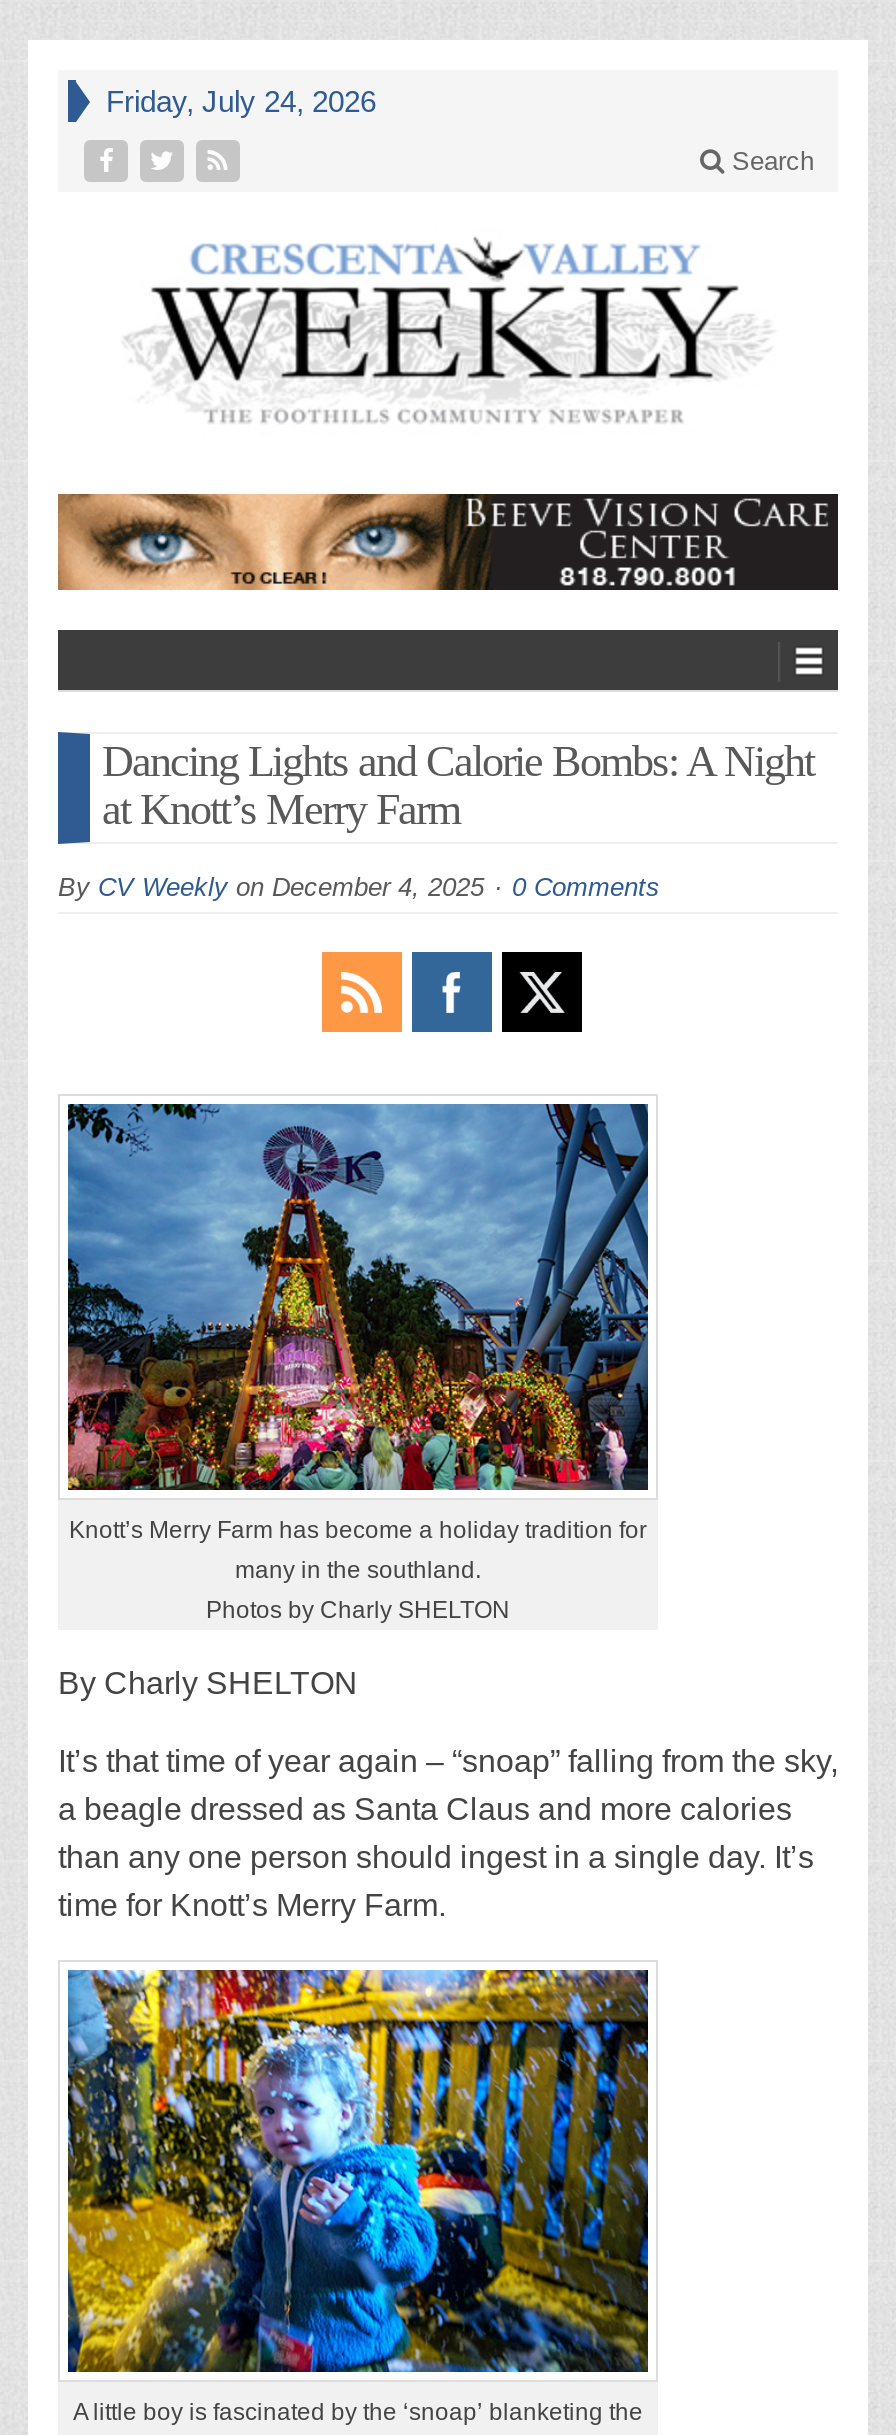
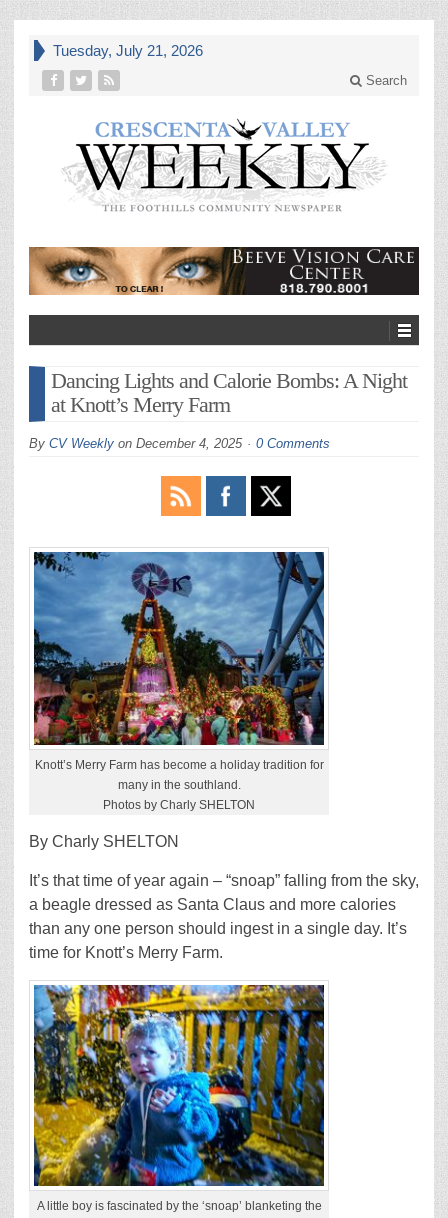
[106,84,376,118] Friday, July 24, 2026 -> [53,42,203,59] Tuesday, July 21, 2026

